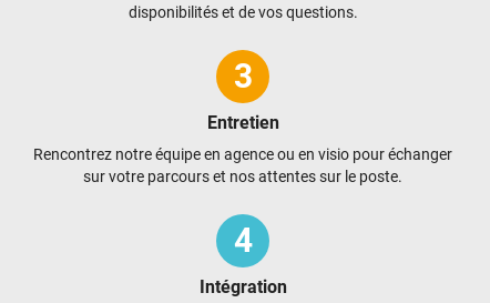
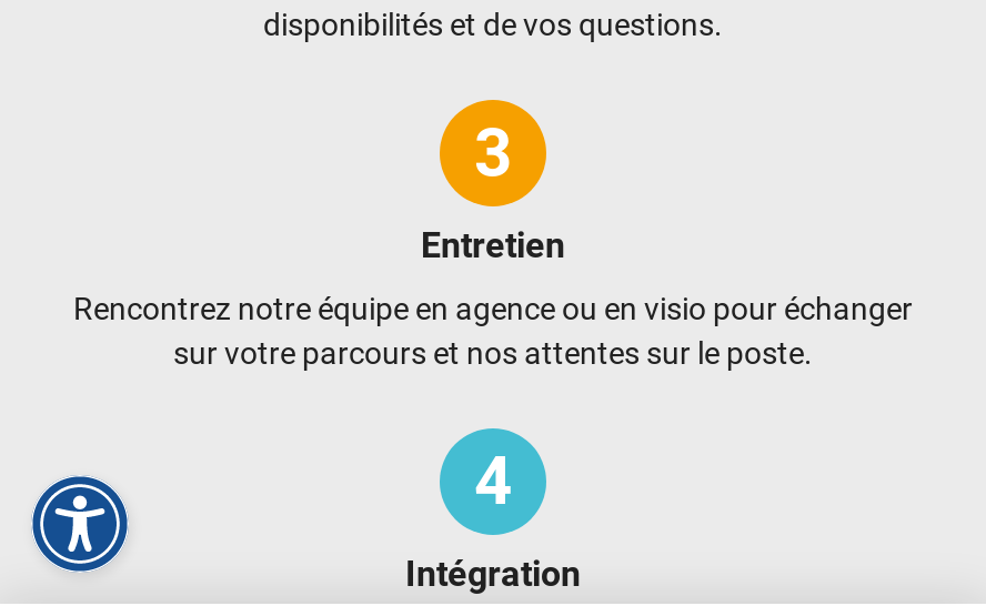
none -> [29,473,131,575] [image]

